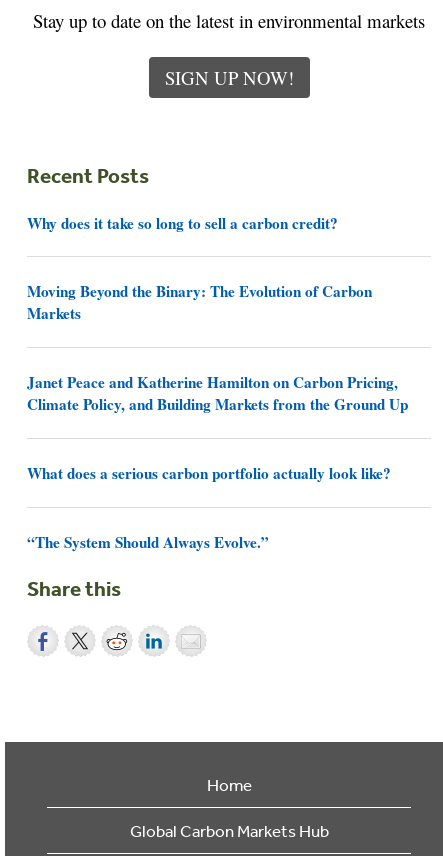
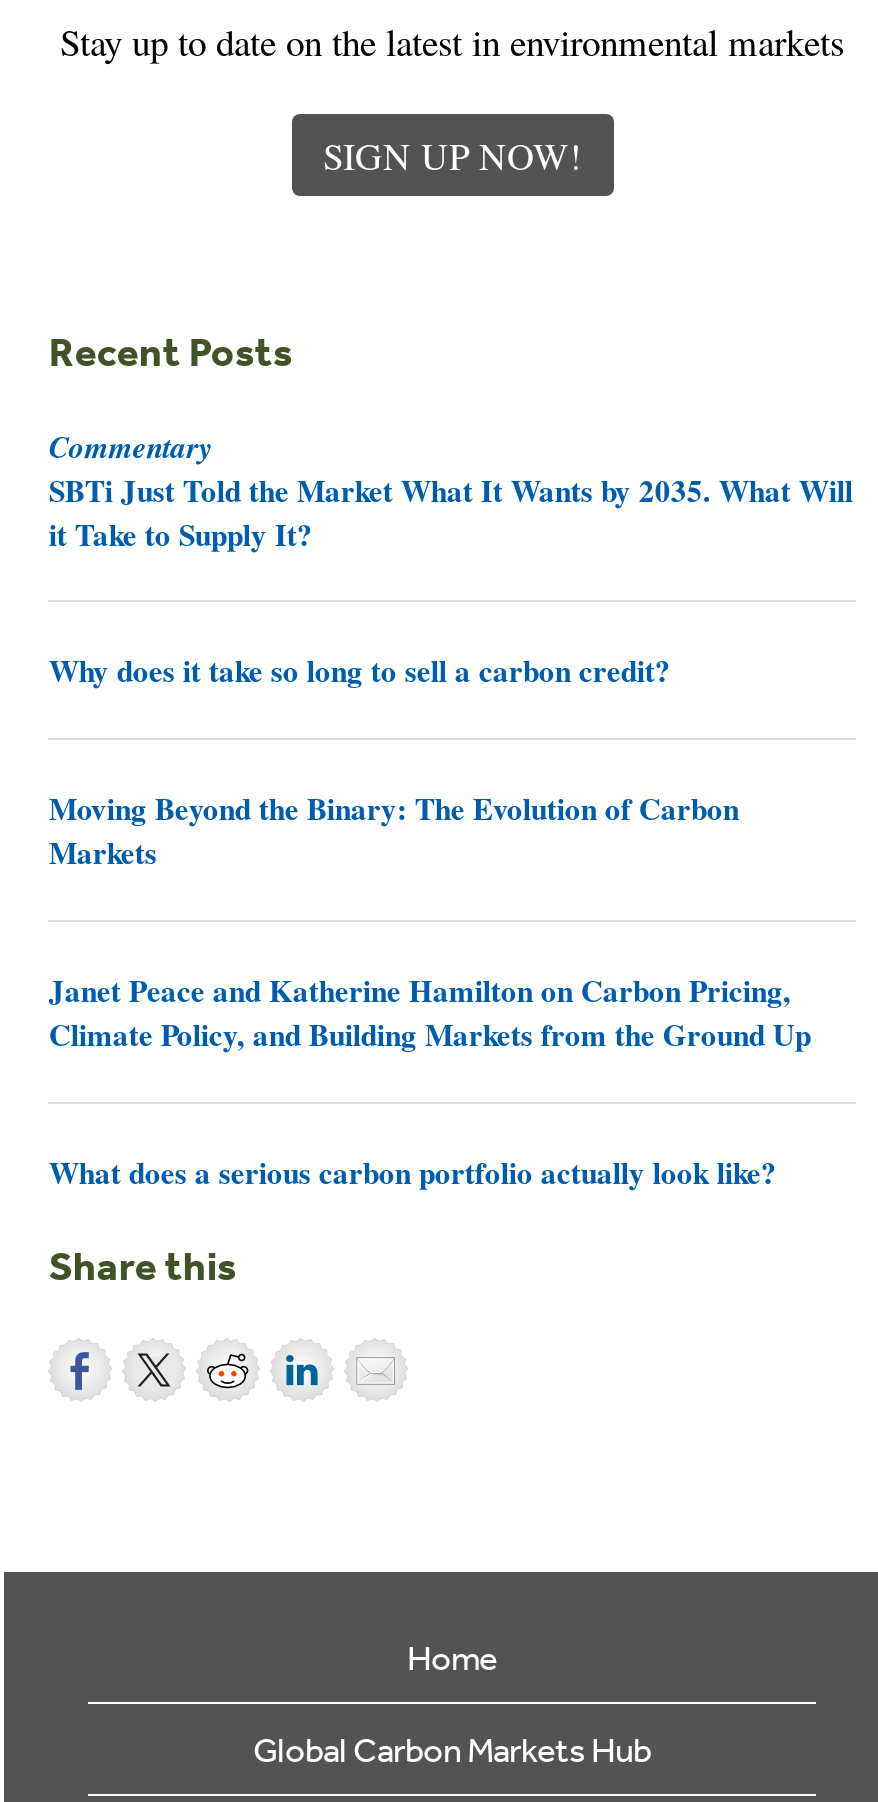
none -> [49,423,853,555] Commentary | SBTi Just Told the Market What It Wants by 2035. What Will | it Take to Supply It?
moved [27,211,408,484] -> [49,649,811,1193]: Why does it take so long to sell a carbon credit? | Moving Beyond the Binary: The Evolution of Carbon | Markets | Janet Peace and Katherine Hamilton on Carbon Pricing, | Climate Policy, and Building Markets from the Ground Up | What does a serious carbon portfolio actually look like?
[27,531,269,553] “The System Should Always Evolve.” -> none

